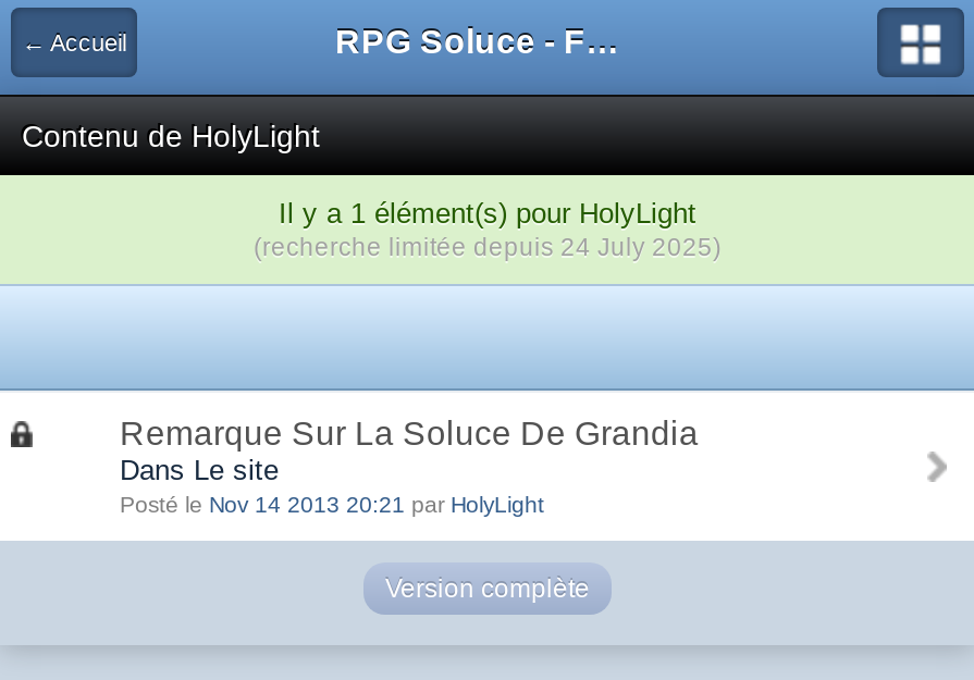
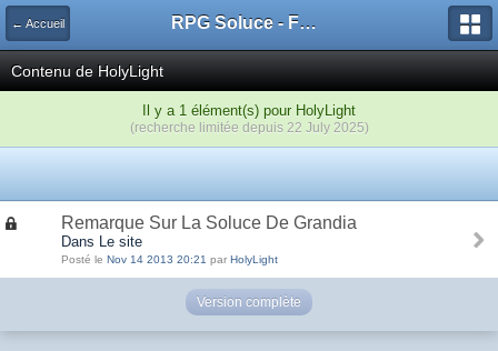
[254,232,722,260] (recherche limitée depuis 24 July 2025) -> [130,120,368,134] (recherche limitée depuis 22 July 2025)

